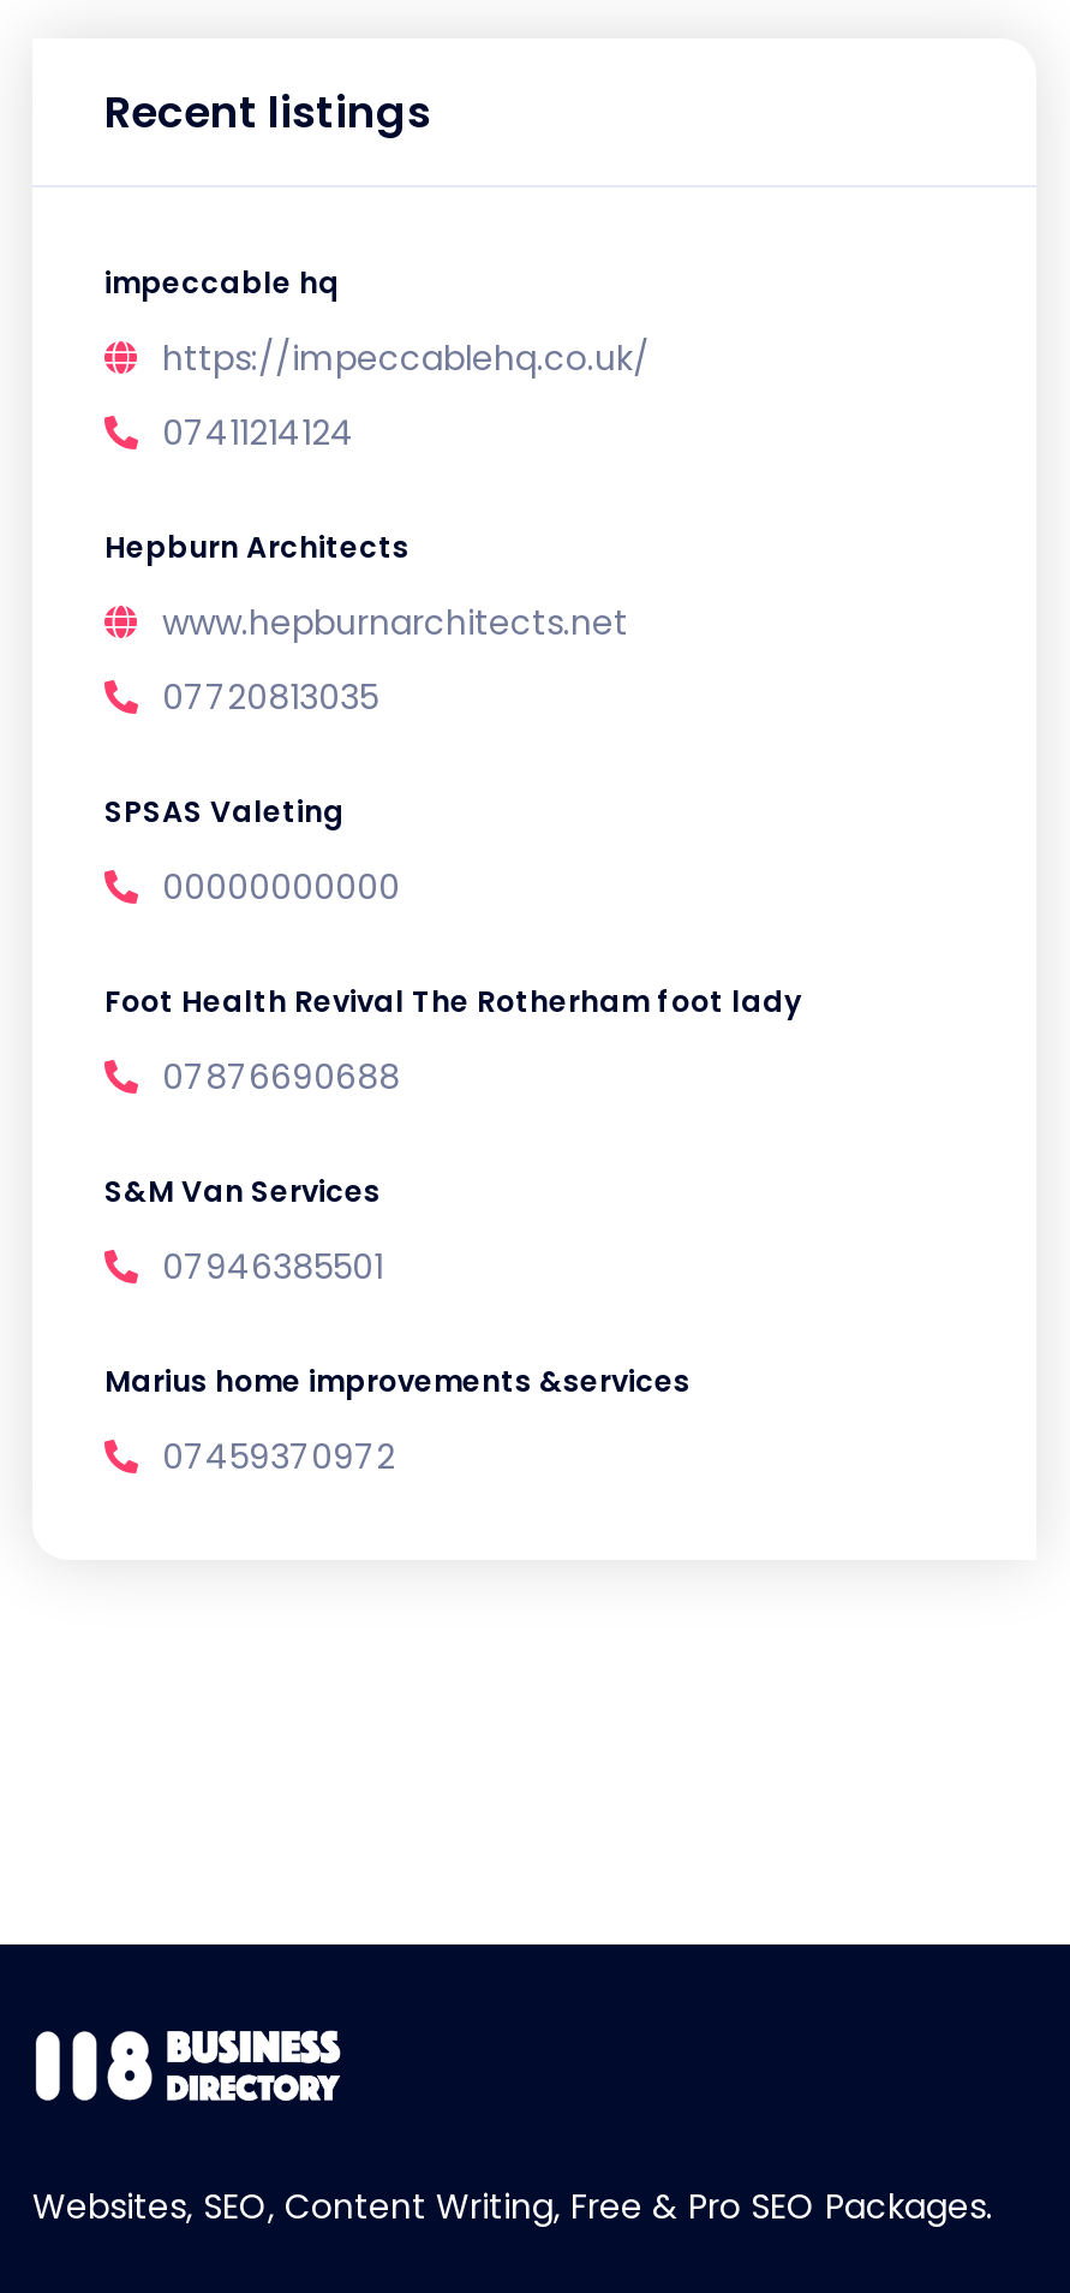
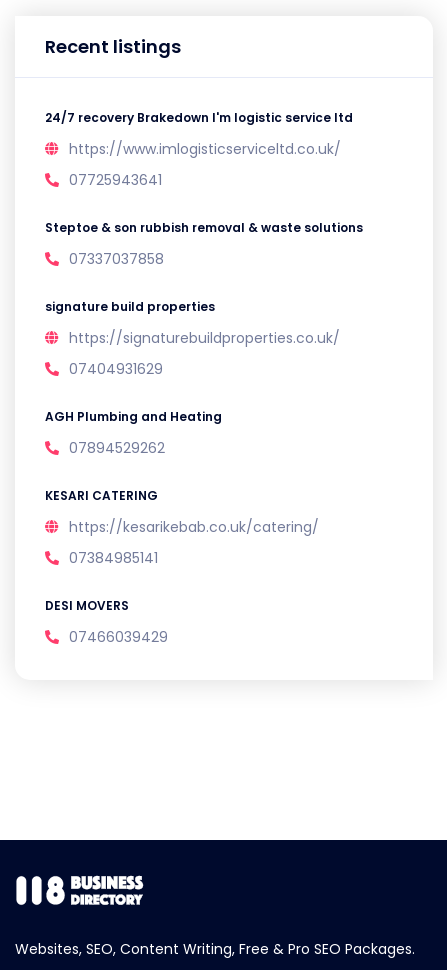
[104,262,801,1481] impeccable hq | https://impeccablehq.co.uk/ | 07411214124 | Hepburn Architects | www.hepburnarchitects.net | 07720813035 | SPSAS Valeting | 00000000000 | Foot Health Revival The Rotherham foot lady | 07876690688 | S&M Van Services | 07946385501 | Marius home improvements &services | 07459370972 -> [45,109,363,647] 24/7 recovery Brakedown I'm logistic service ltd | https://www.imlogisticserviceltd.co.uk/ | 07725943641 | Steptoe & son rubbish removal & waste solutions | 07337037858 | signature build properties | https://signaturebuildproperties.co.uk/ | 07404931629 | AGH Plumbing and Heating | 07894529262 | KESARI CATERING | https://kesarikebab.co.uk/catering/ | 07384985141 | DESI MOVERS | 07466039429

